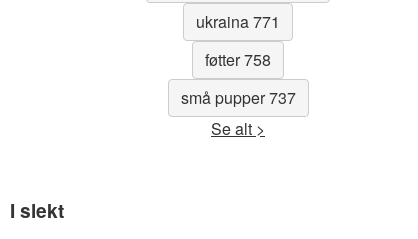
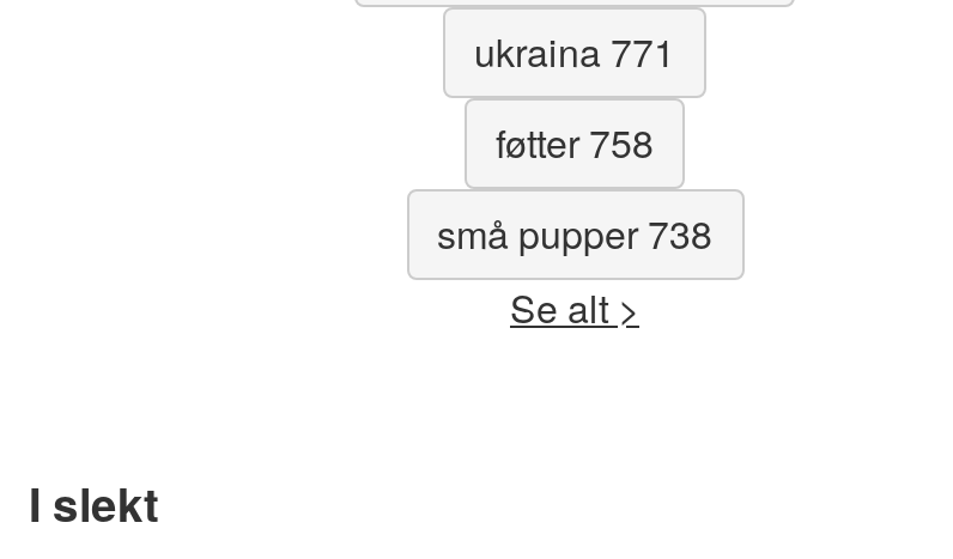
[180,86,295,109] små pupper 737 -> [437,206,712,261] små pupper 738

